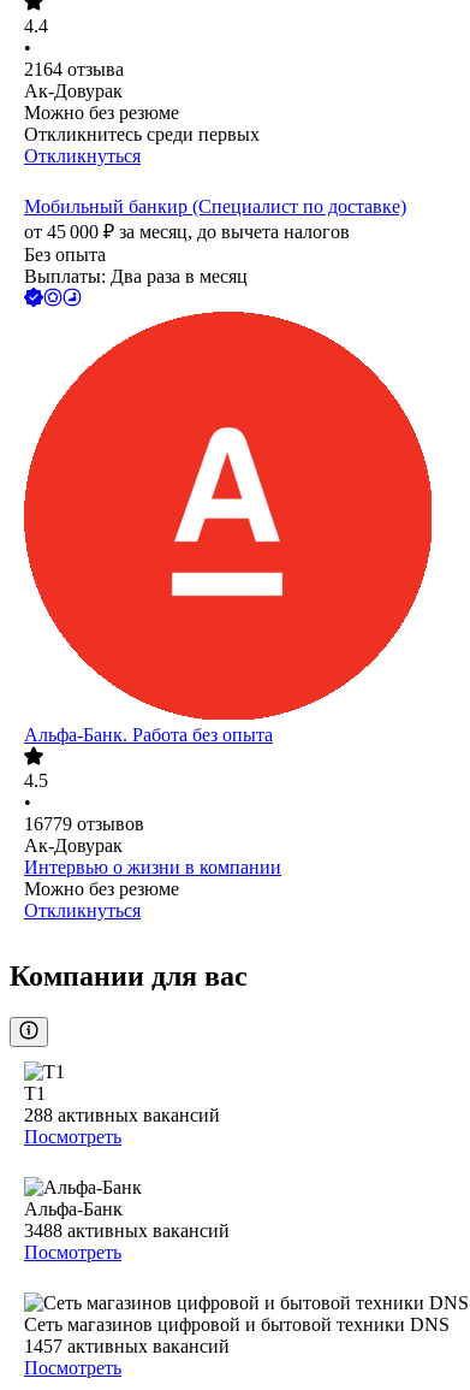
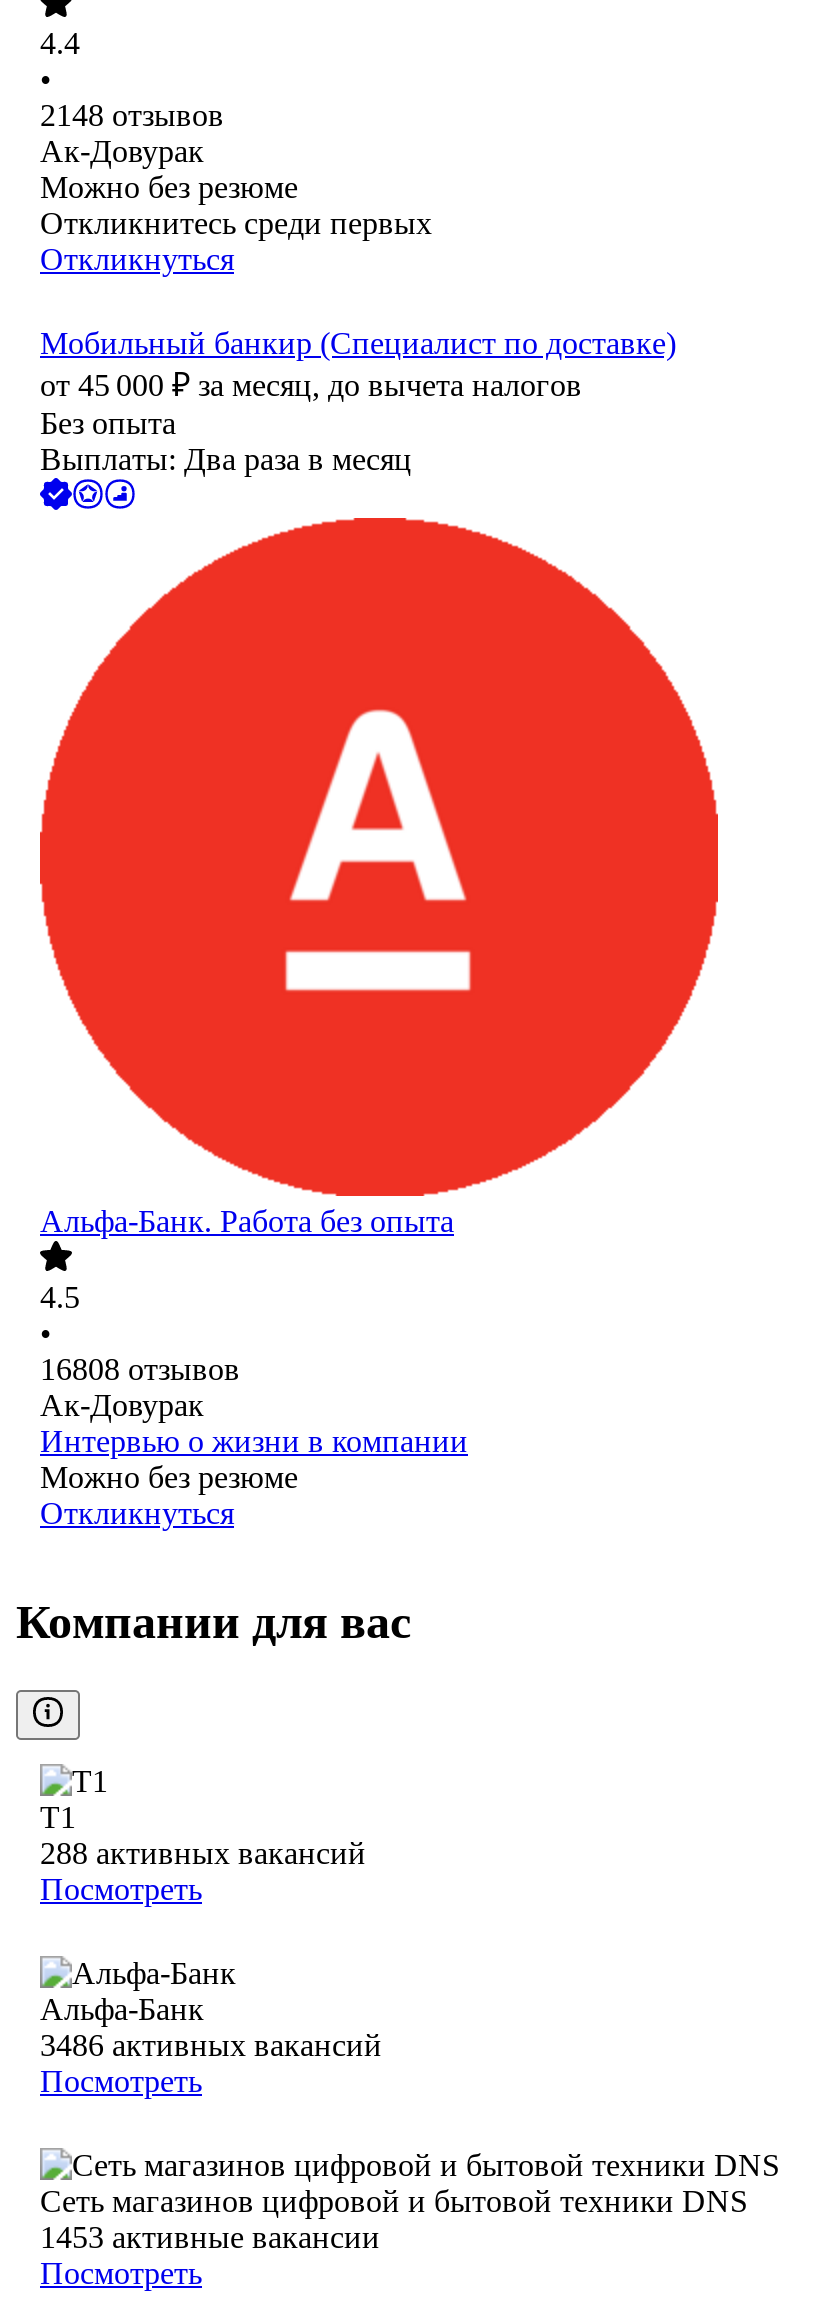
[24,60,124,80] 2164 отзыва -> [40,99,224,133] 2148 отзывов
[24,814,144,835] 16779 отзывов -> [40,1353,240,1387] 16808 отзывов
[24,1221,230,1241] 3488 активных вакансий -> [40,2029,382,2063] 3486 активных вакансий
[24,1336,230,1357] 1457 активных вакансий -> [40,2221,380,2255] 1453 активные вакансии

